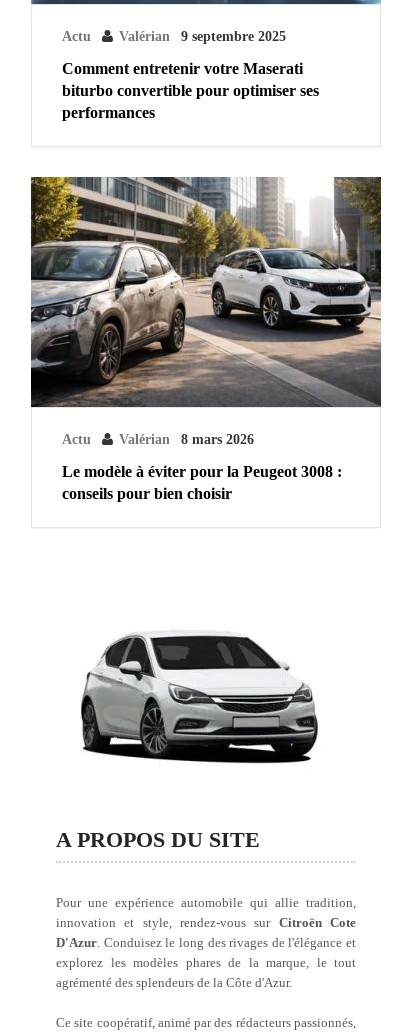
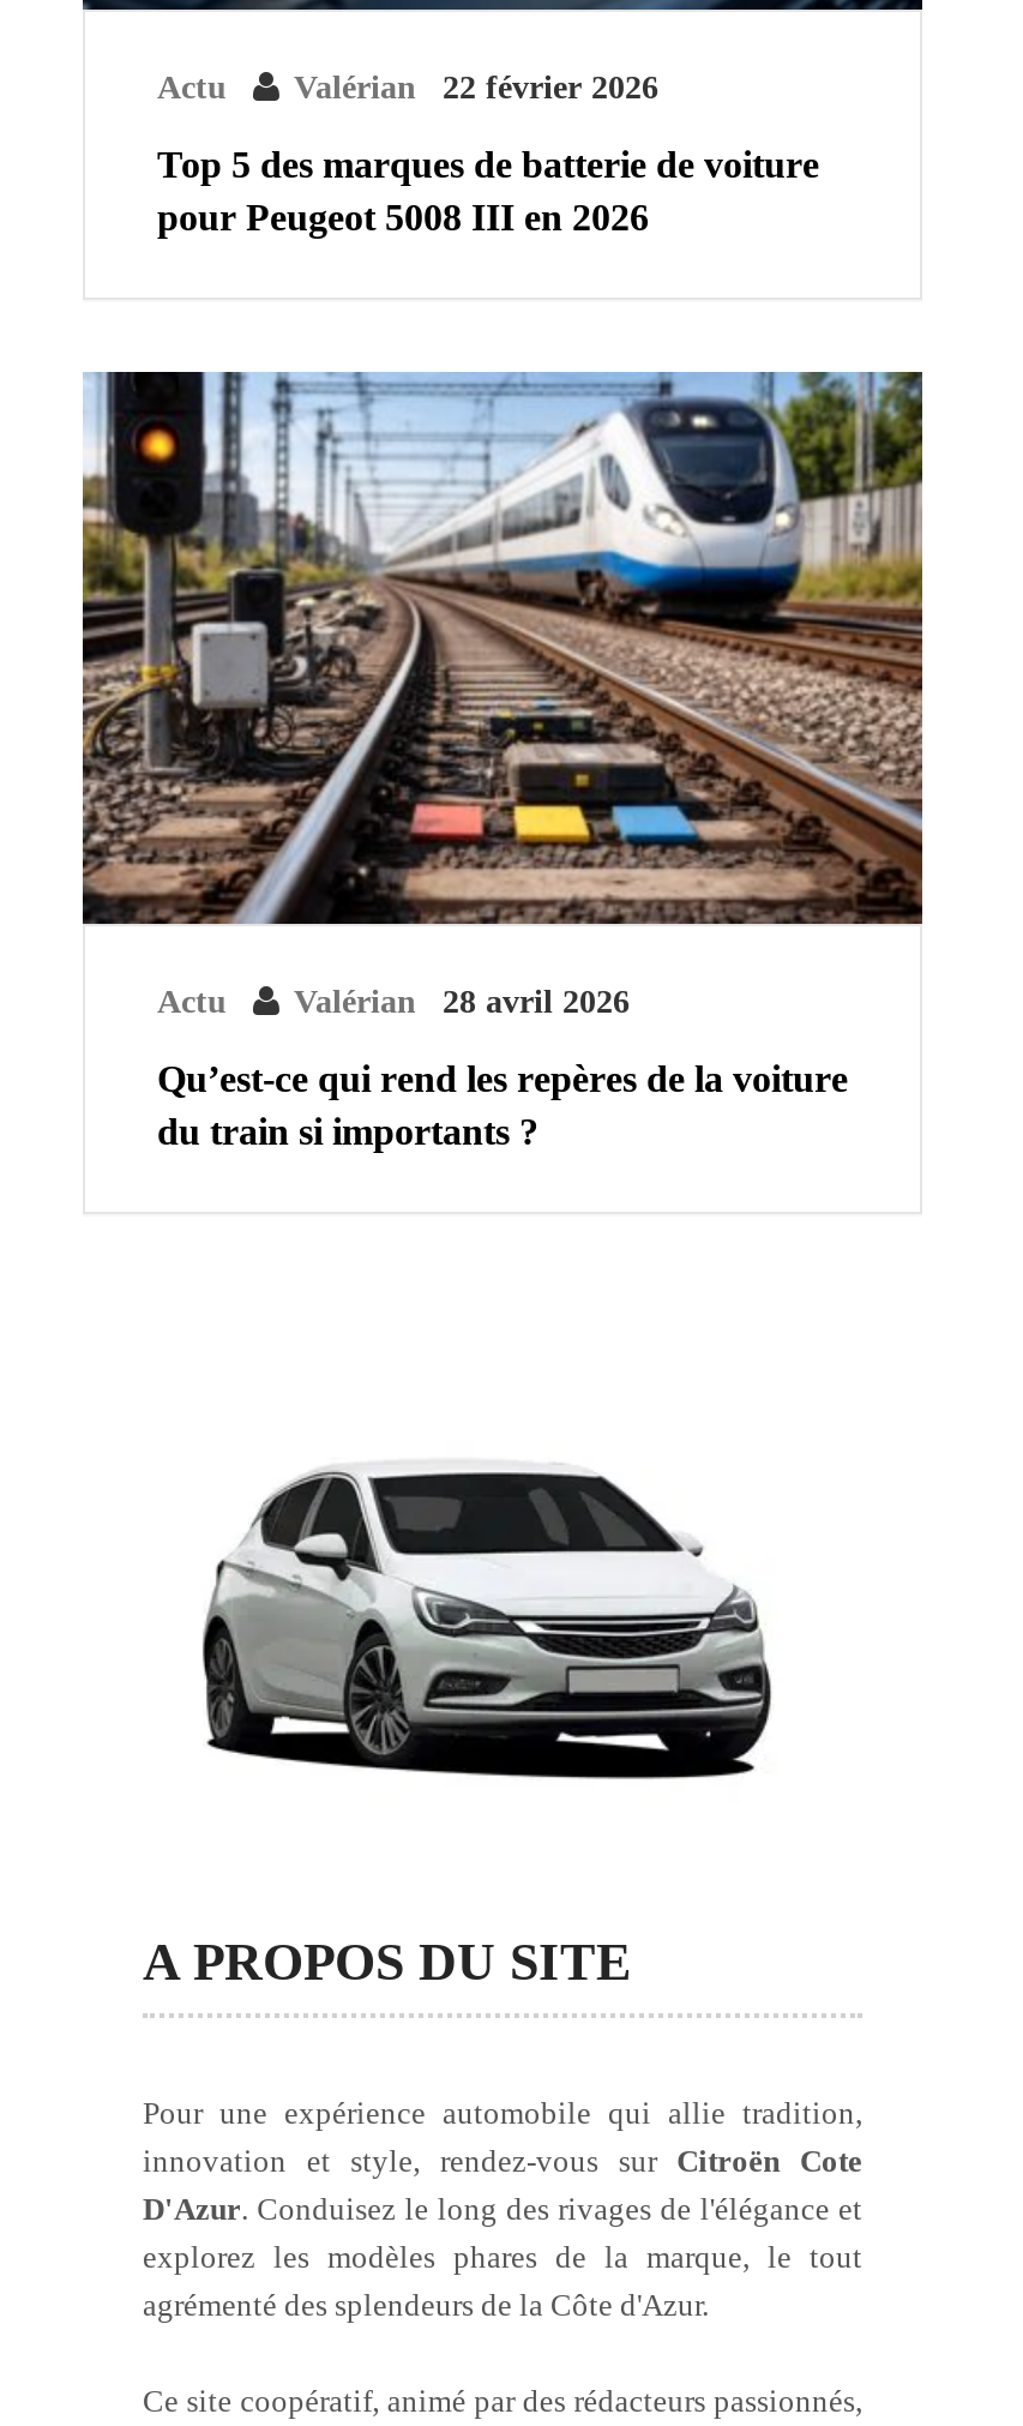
[62,29,286,44] Actu Valérian 9 septembre 2025 -> [157,69,658,105] Actu Valérian 22 février 2026
[62,60,319,121] Comment entretenir votre Maserati | biturbo convertible pour optimiser ses | performances -> [157,144,819,237] Top 5 des marques de batterie de voiture | pour Peugeot 5008 III en 2026
[30,176,381,447] [image] | Actu Valérian 8 mars 2026 -> [80,370,925,1020] [image] | Actu Valérian 28 avril 2026
[62,463,342,502] Le modèle à éviter pour la Peugeot 3008 : | conseils pour bien choisir -> [157,1058,848,1152] Qu’est-ce qui rend les repères de la voiture | du train si importants ?

